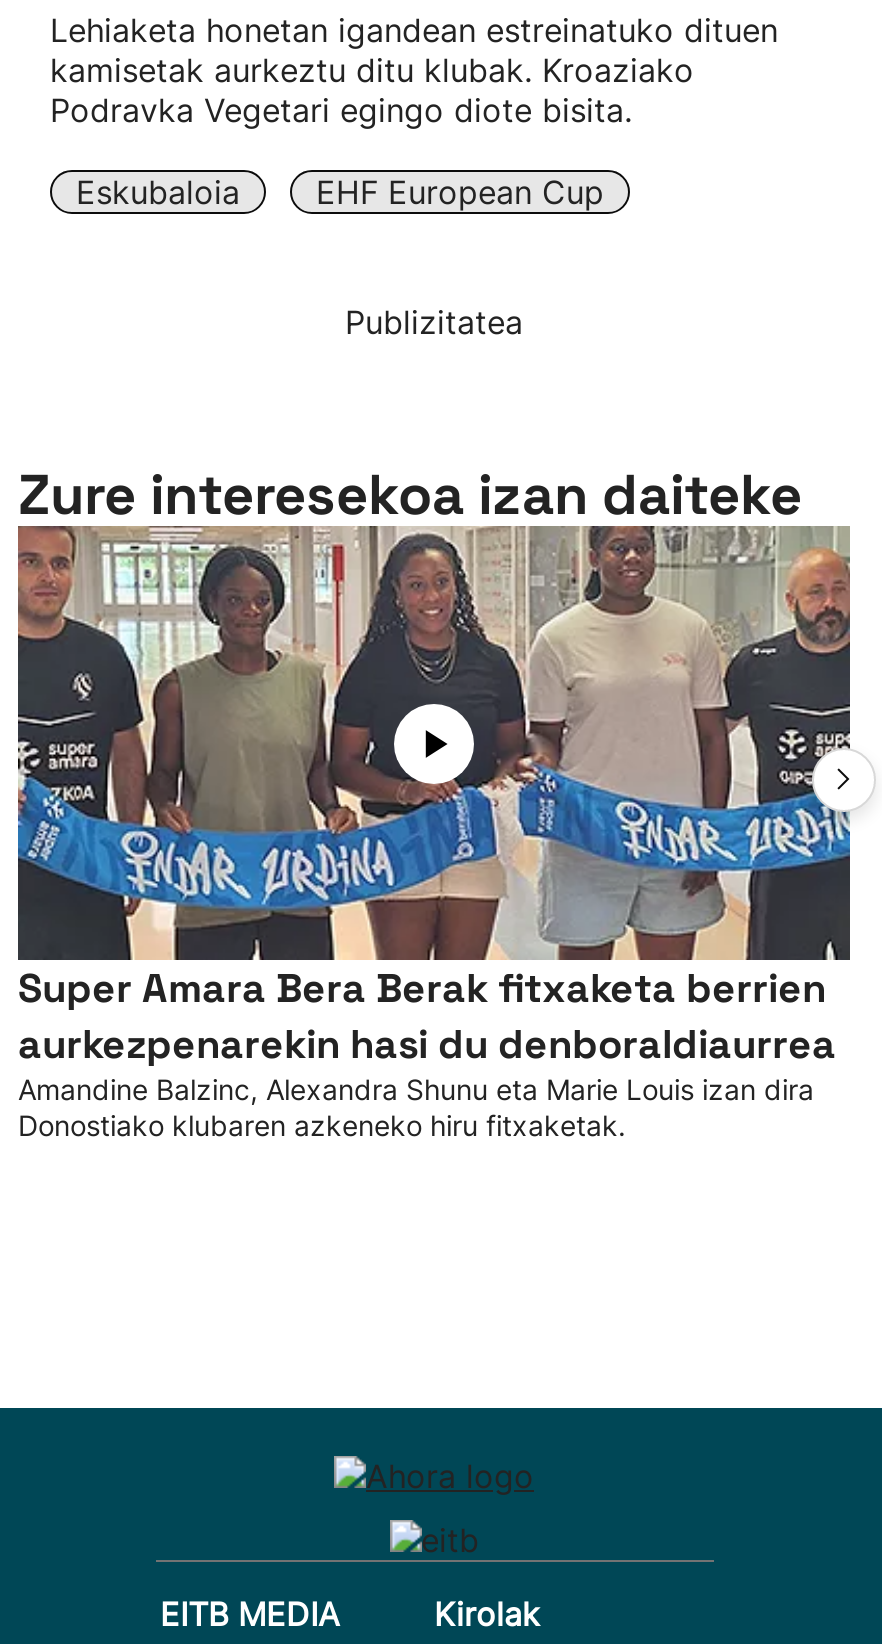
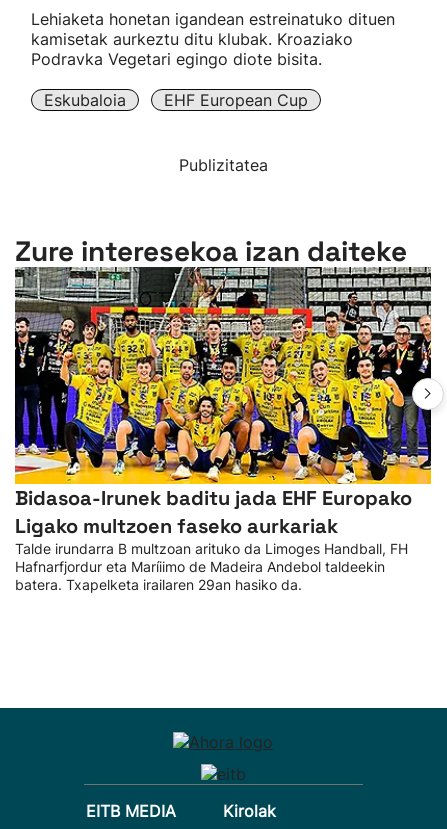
[16,530,852,1142] [image] | Super Amara Bera Berak fitxaketa berrien | aurkezpenarekin hasi du denboraldiaurrea | Amandine Balzinc, Alexandra Shunu eta Marie Louis izan dira | Donostiako klubaren azkeneko hiru fitxaketak. -> [14,267,432,593] [image] | Bidasoa-Irunek baditu jada EHF Europako | Ligako multzoen faseko aurkariak | Talde irundarra B multzoan arituko da Limoges Handball, FH | Hafnarfjordur eta Maríiimo de Madeira Andebol taldeekin | batera. Txapelketa irailaren 29an hasiko da.

